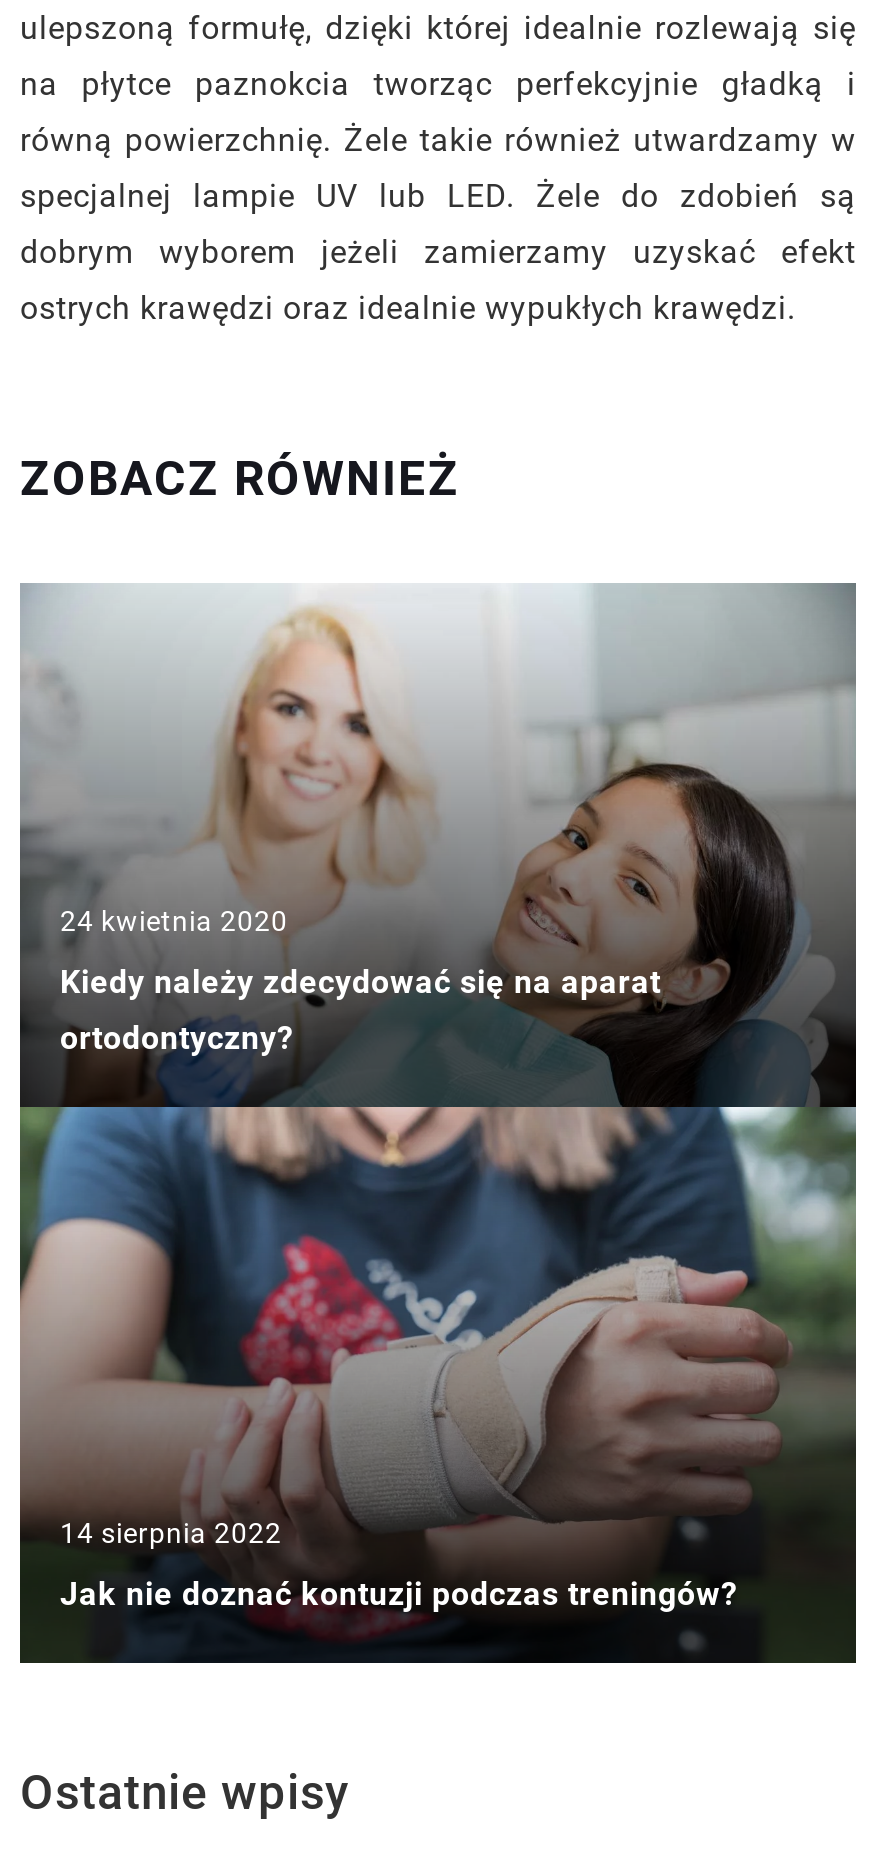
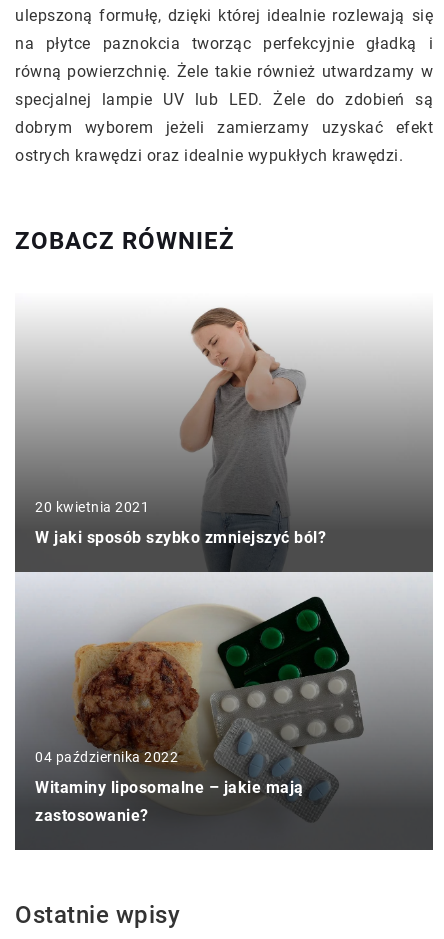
[18,583,858,1663] [image] | 24 kwietnia 2020 -> [15,307,433,850] [image] | 20 kwietnia 2021
[60,962,661,1000] Kiedy należy zdecydować się na aparat -> [35,528,326,547] W jaki sposób szybko zmniejszyć ból?
[60,1018,294,1056] ortodontyczny? -> [35,749,178,765] 04 października 2022
[60,1518,282,1550] 14 sierpnia 2022 -> [35,778,303,797] Witaminy liposomalne – jakie mają
[60,1576,738,1614] Jak nie doznać kontuzji podczas treningów? -> [35,806,148,825] zastosowanie?

